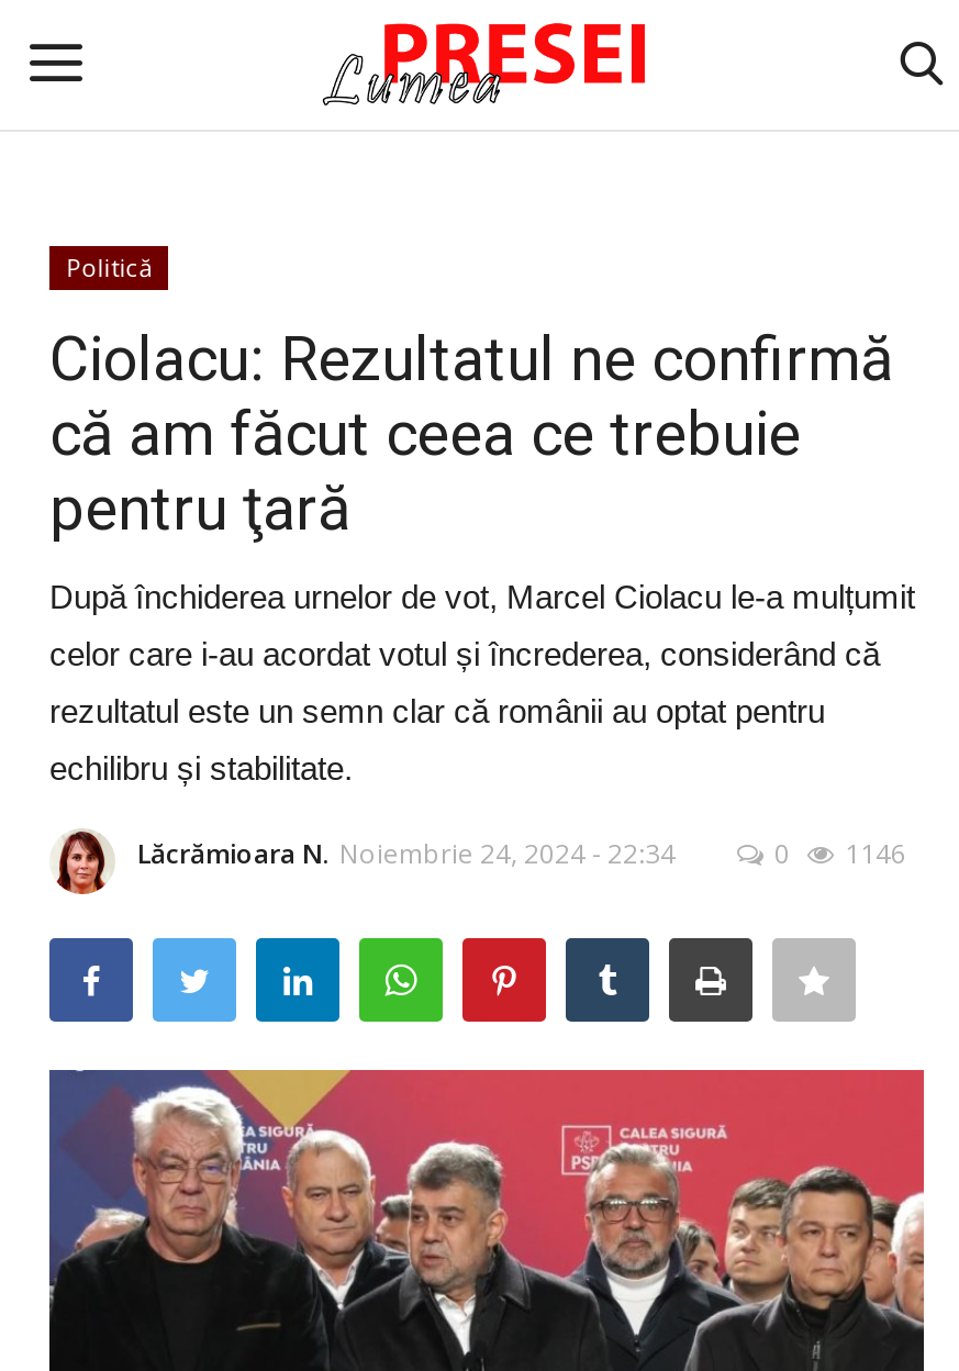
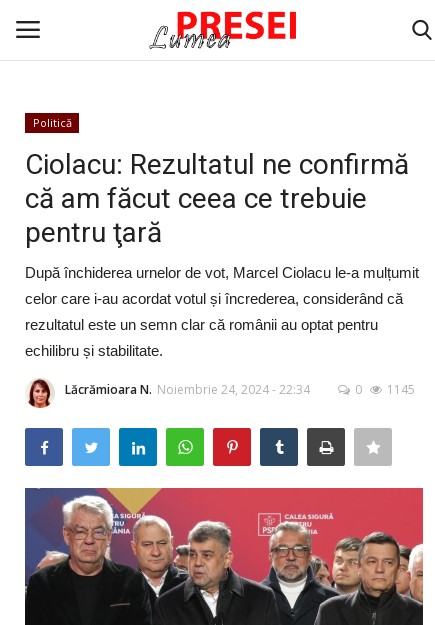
[774,834,906,872] 0 1146 -> [355,381,415,398] 0 1145

